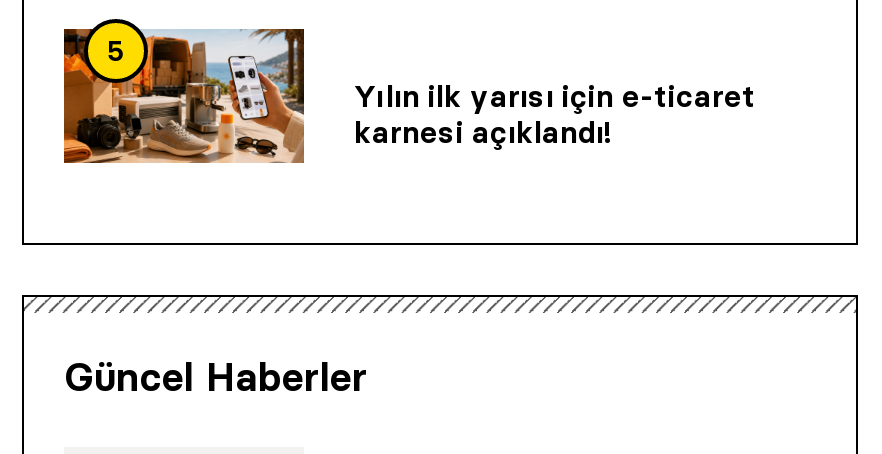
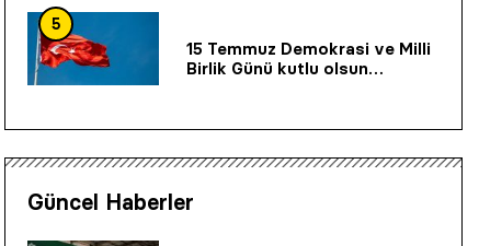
[62,27,756,165] [image] | Yılın ilk yarısı için e-ticaret | karnesi açıklandı! -> [26,11,431,86] [image] | 15 Temmuz Demokrasi ve Milli | Birlik Günü kutlu olsun…

